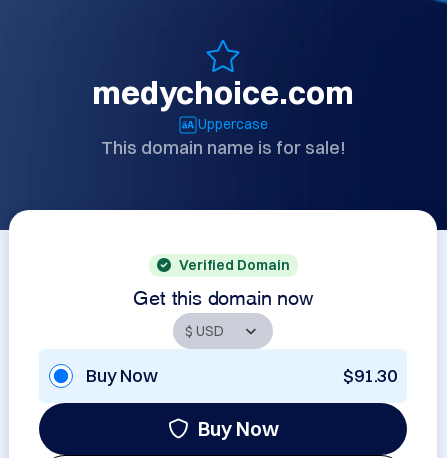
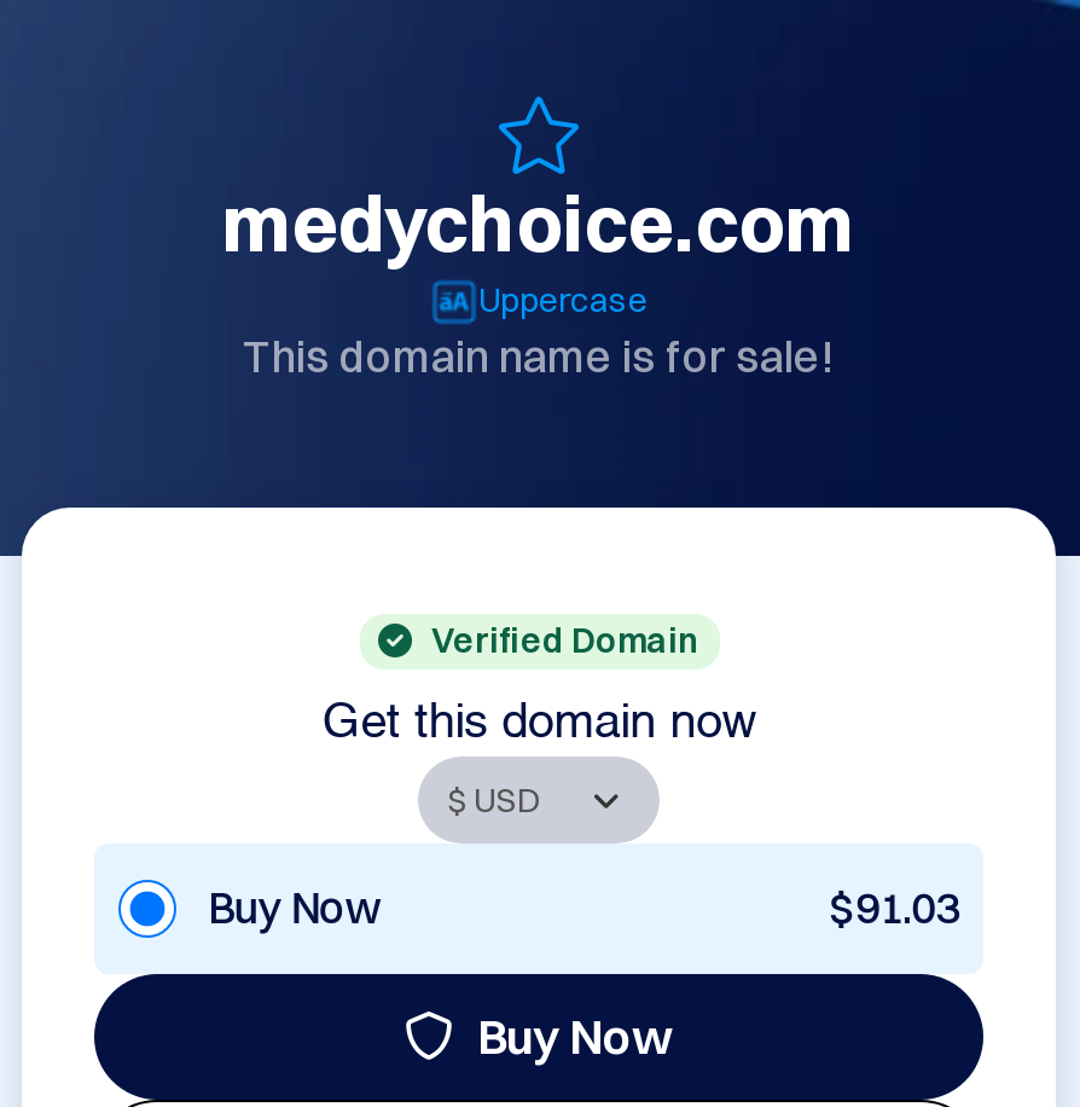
[343,364,397,387] $91.30 -> [829,880,959,935] $91.03

